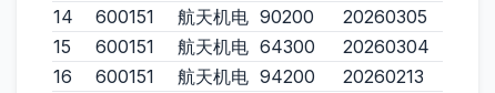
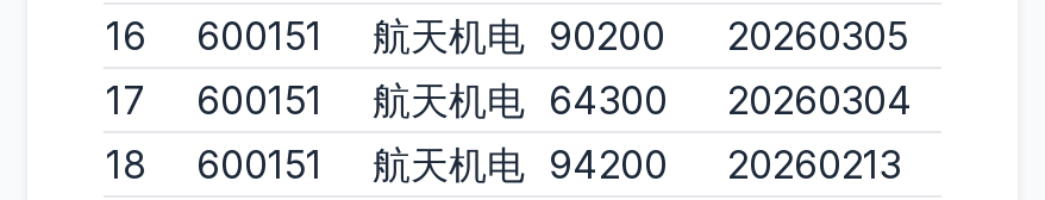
[53,6,427,28] 14 600151 航天机电 90200 20260305 -> [106,12,908,60] 16 600151 航天机电 90200 20260305
[53,35,430,58] 15 600151 航天机电 64300 20260304 -> [106,76,913,124] 17 600151 航天机电 64300 20260304
[53,65,424,87] 16 600151 航天机电 94200 20260213 -> [106,140,901,188] 18 600151 航天机电 94200 20260213

